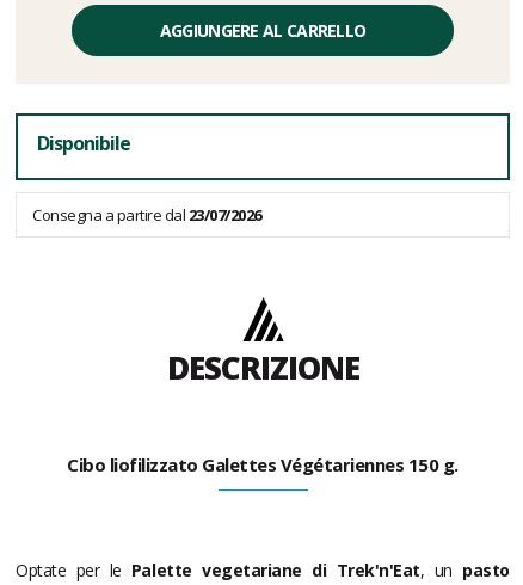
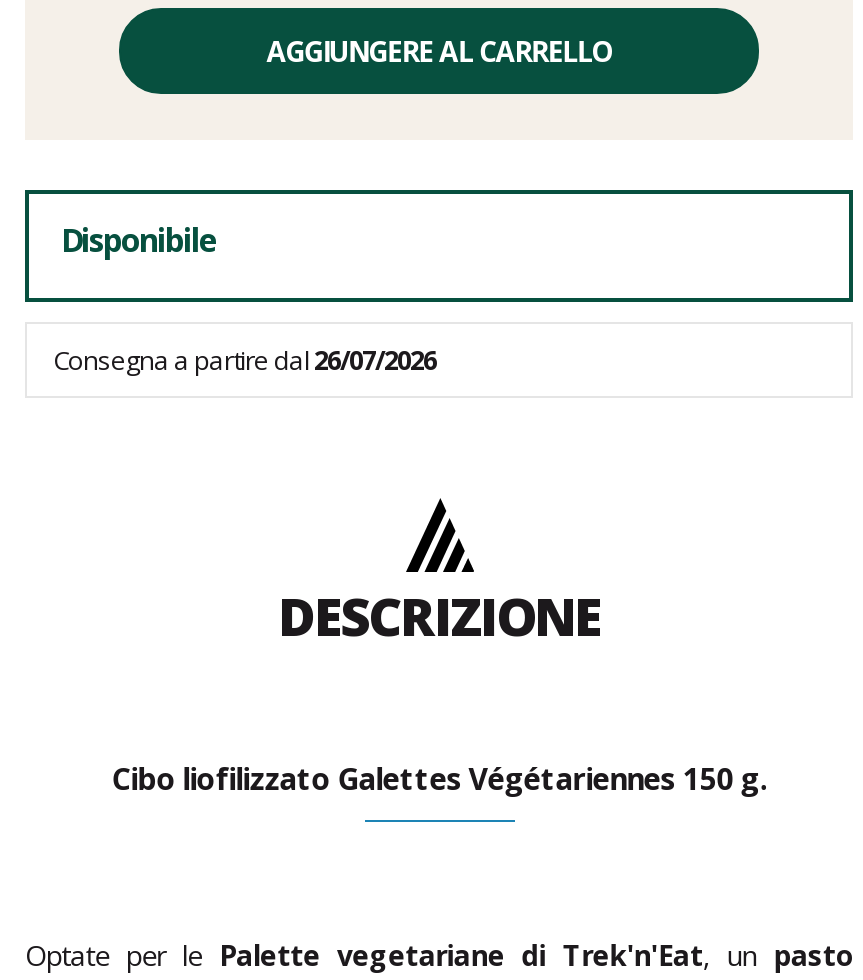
[32,205,261,226] Consegna a partire dal 23/07/2026 -> [53,343,436,379] Consegna a partire dal 26/07/2026

